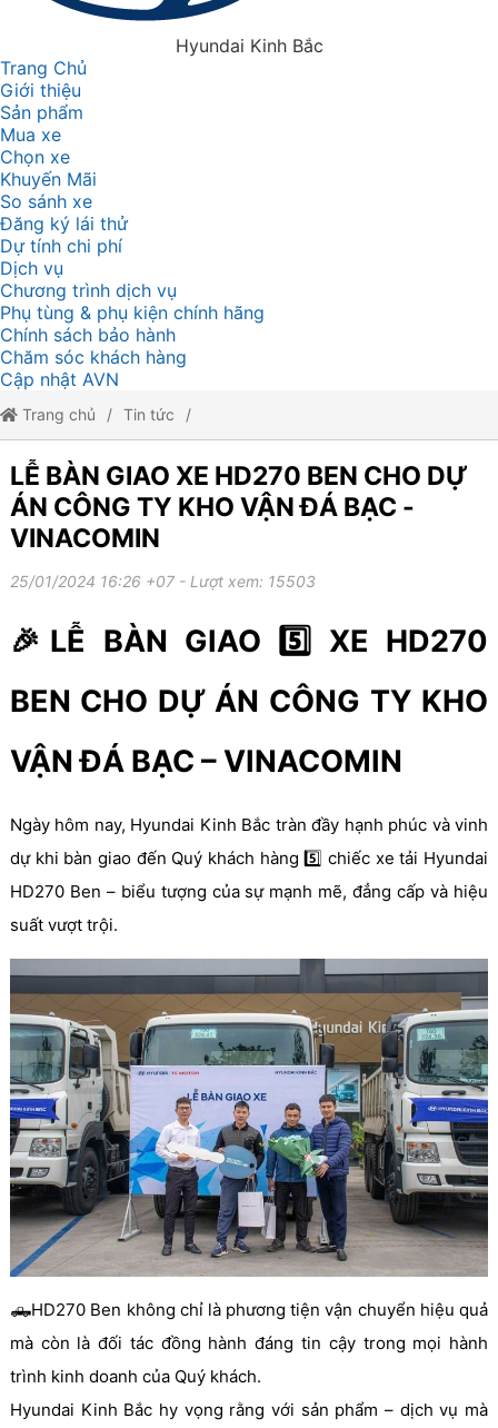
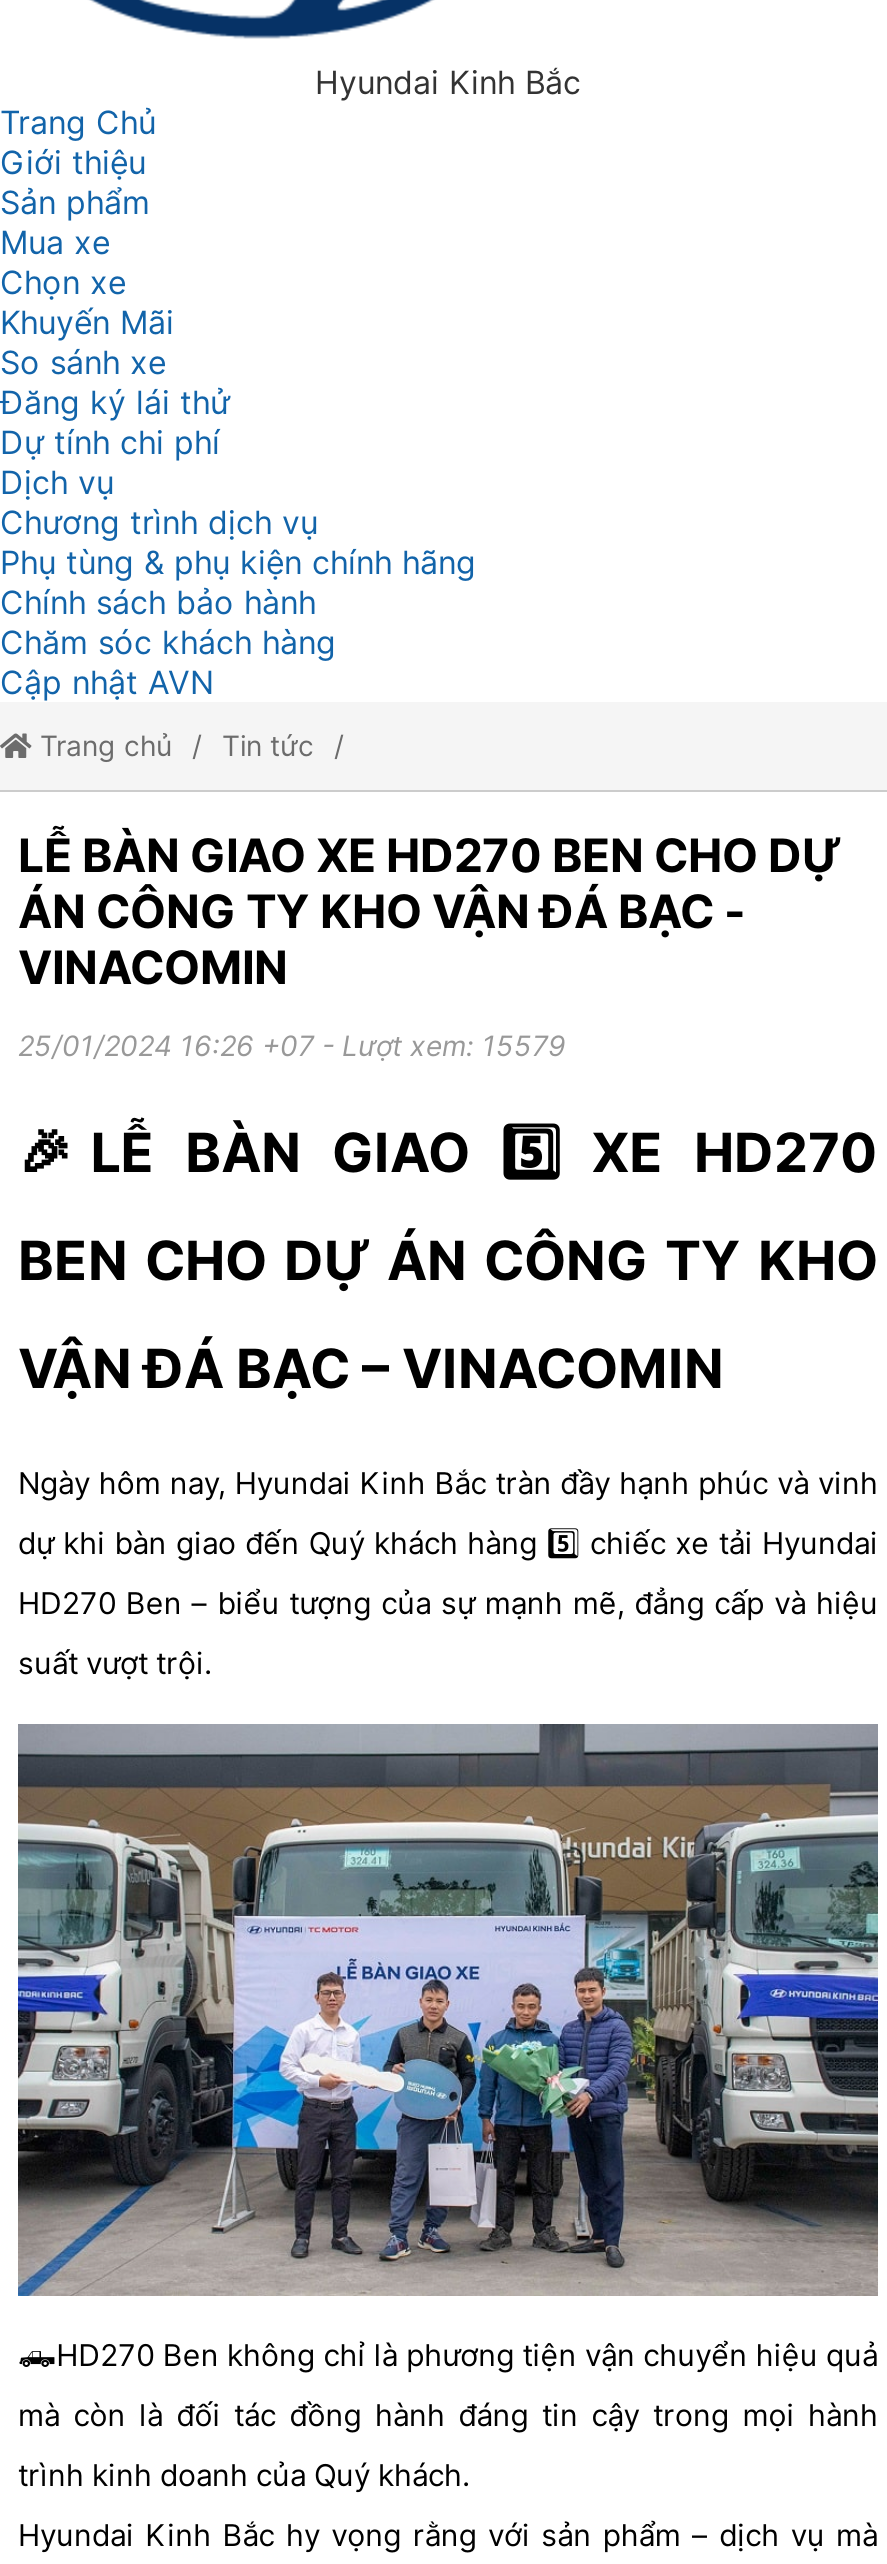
[10,571,316,590] 25/01/2024 16:26 +07 - Lượt xem: 15503 -> [18,1027,566,1061] 25/01/2024 16:26 +07 - Lượt xem: 15579

